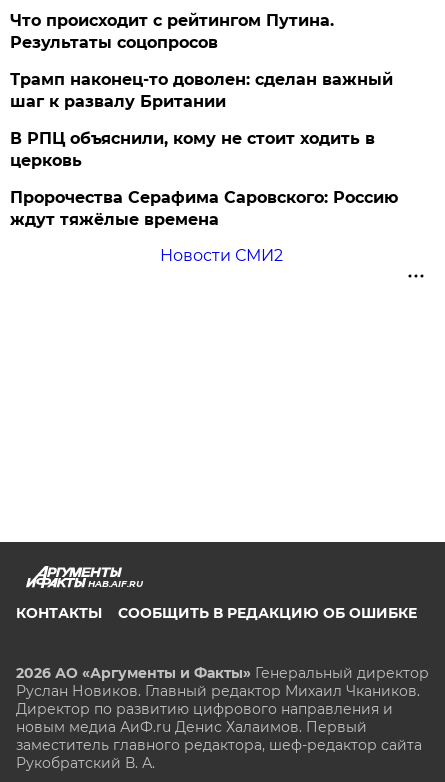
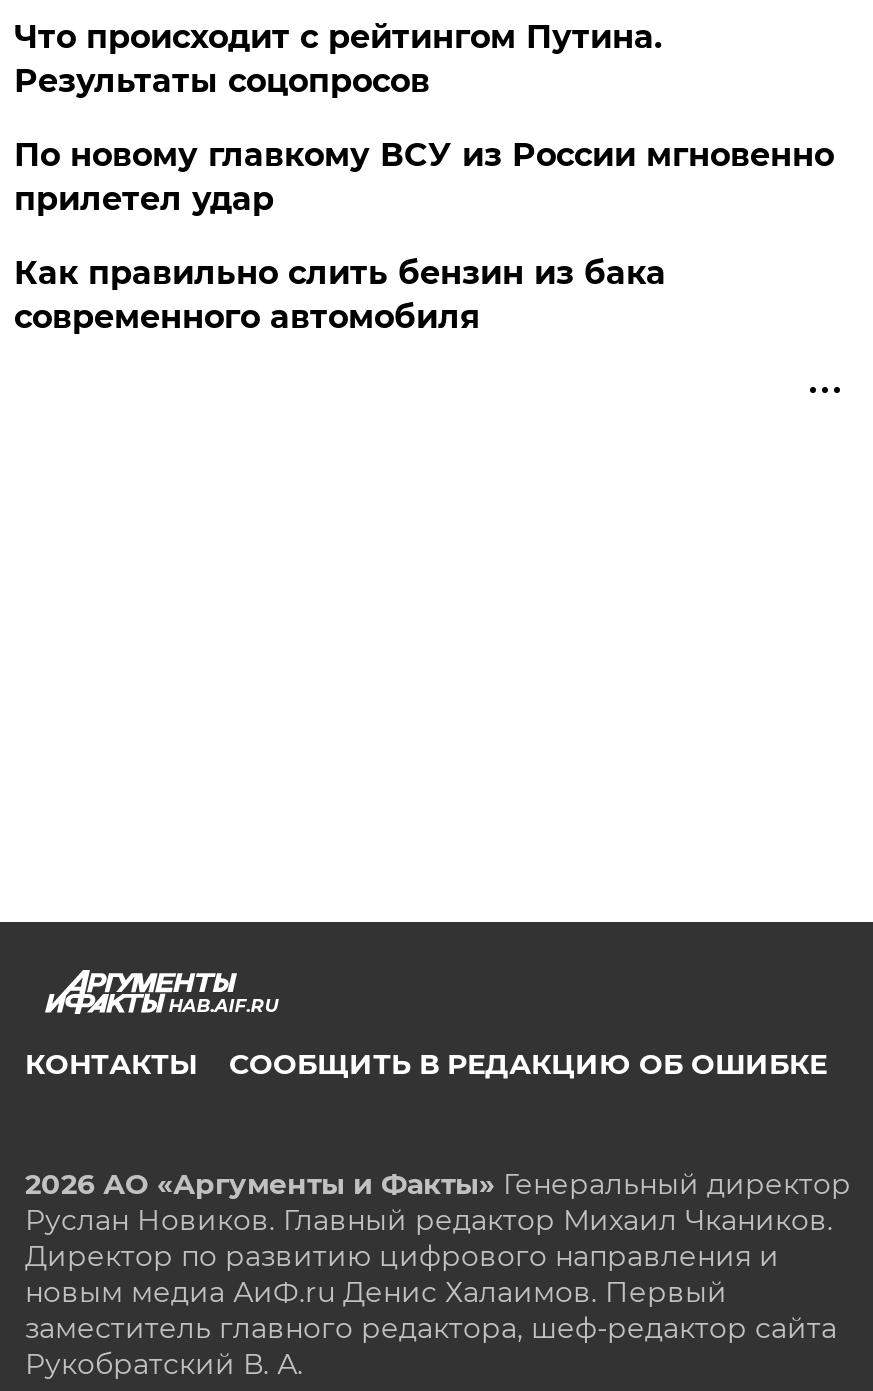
[10,70,398,265] Трамп наконец-то доволен: сделан важный | шаг к развалу Британии | В РПЦ объяснили, кому не стоит ходить в | церковь | Пророчества Серафима Саровского: Россию | ждут тяжёлые времена | Новости СМИ2 -> [14,136,834,336] По новому главкому ВСУ из России мгновенно | прилетел удар | Как правильно слить бензин из бака | современного автомобиля

